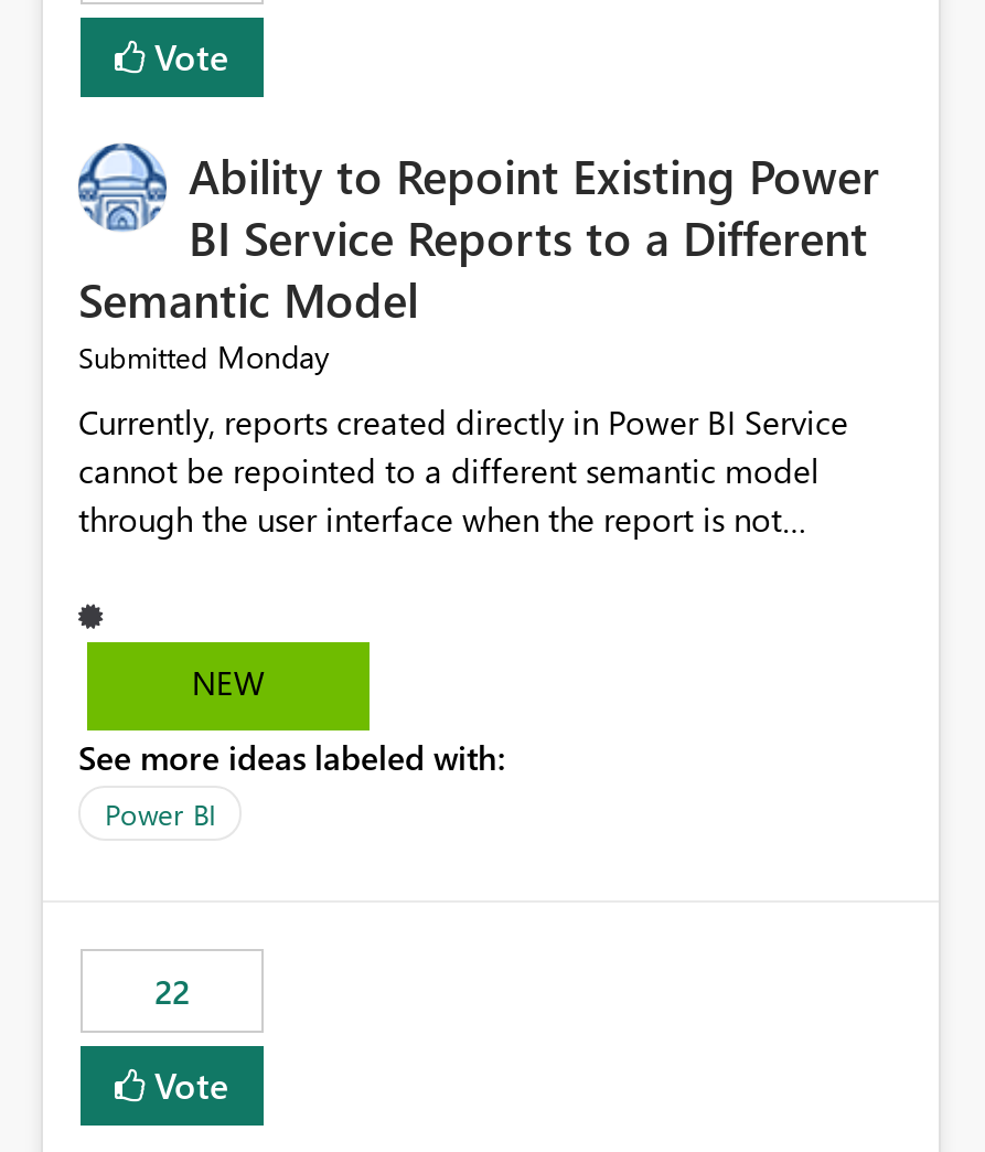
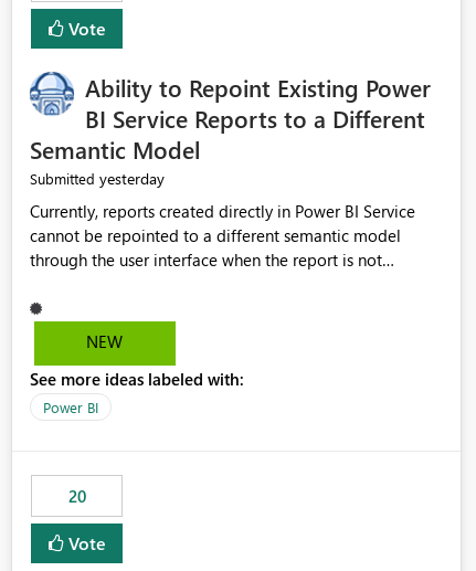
[78,336,330,378] Submitted Monday -> [30,168,165,189] Submitted yesterday
[154,970,190,1014] 22 -> [68,485,86,507] 20

